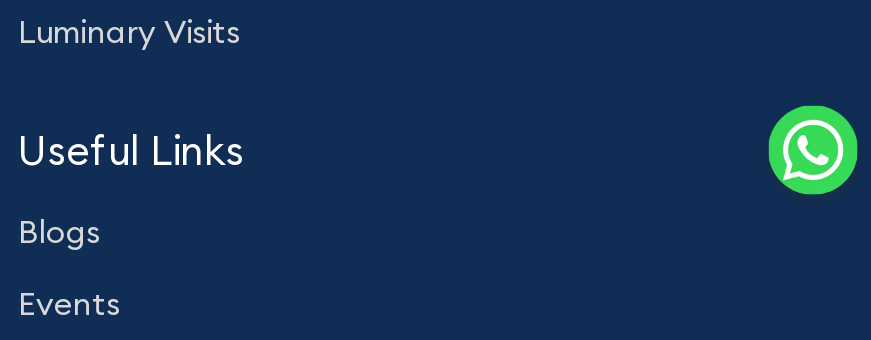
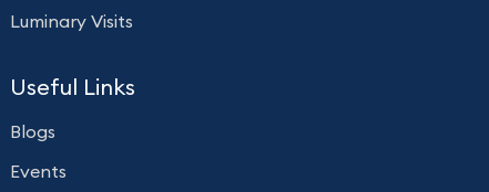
[766,103,860,197] [image] -> none

